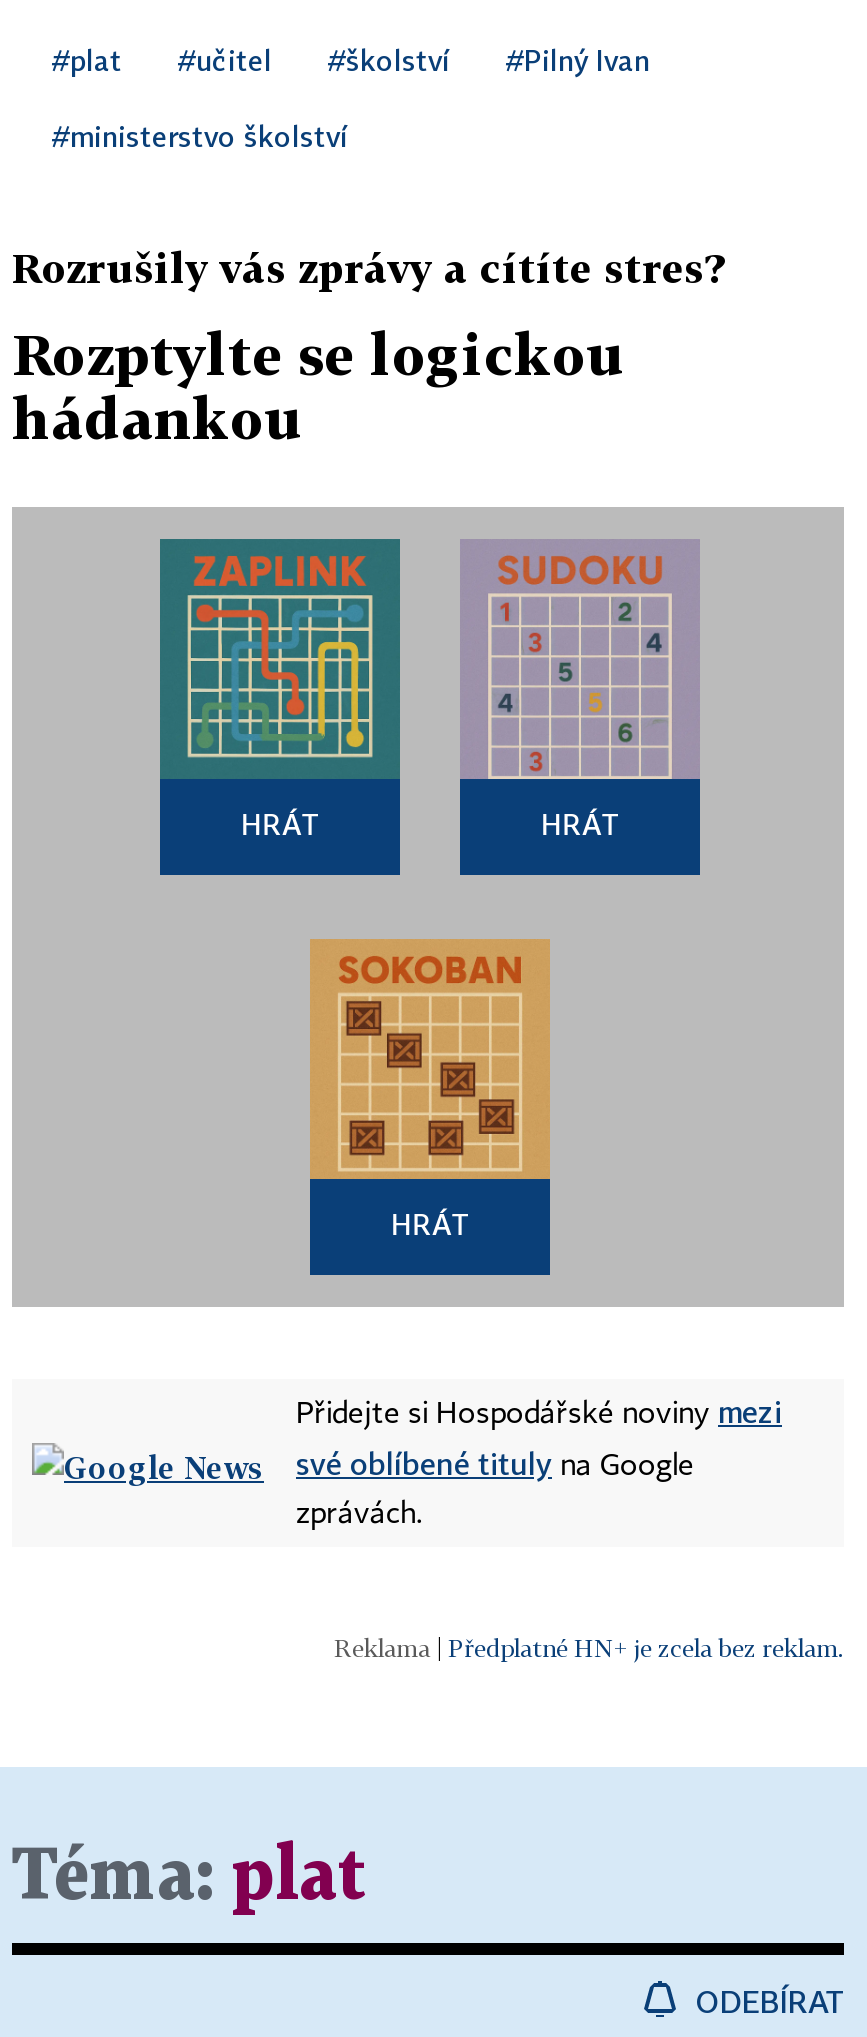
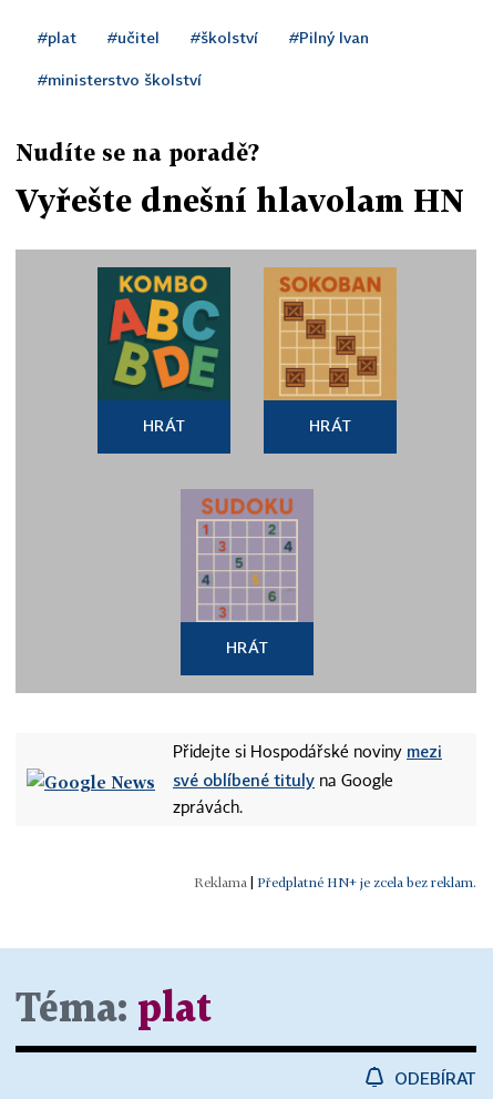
[12,243,724,291] Rozrušily vás zprávy a cítíte stres? -> [16,139,259,165] Nudíte se na poradě?
[12,321,626,451] Rozptylte se logickou | hádankou -> [16,182,464,218] Vyřešte dnešní hlavolam HN
[160,539,400,779] [image] -> [99,268,229,400] [image]
moved [462,541,698,779] -> [182,490,312,622]: [image]
moved [310,939,550,1179] -> [264,267,397,400]: [image]

